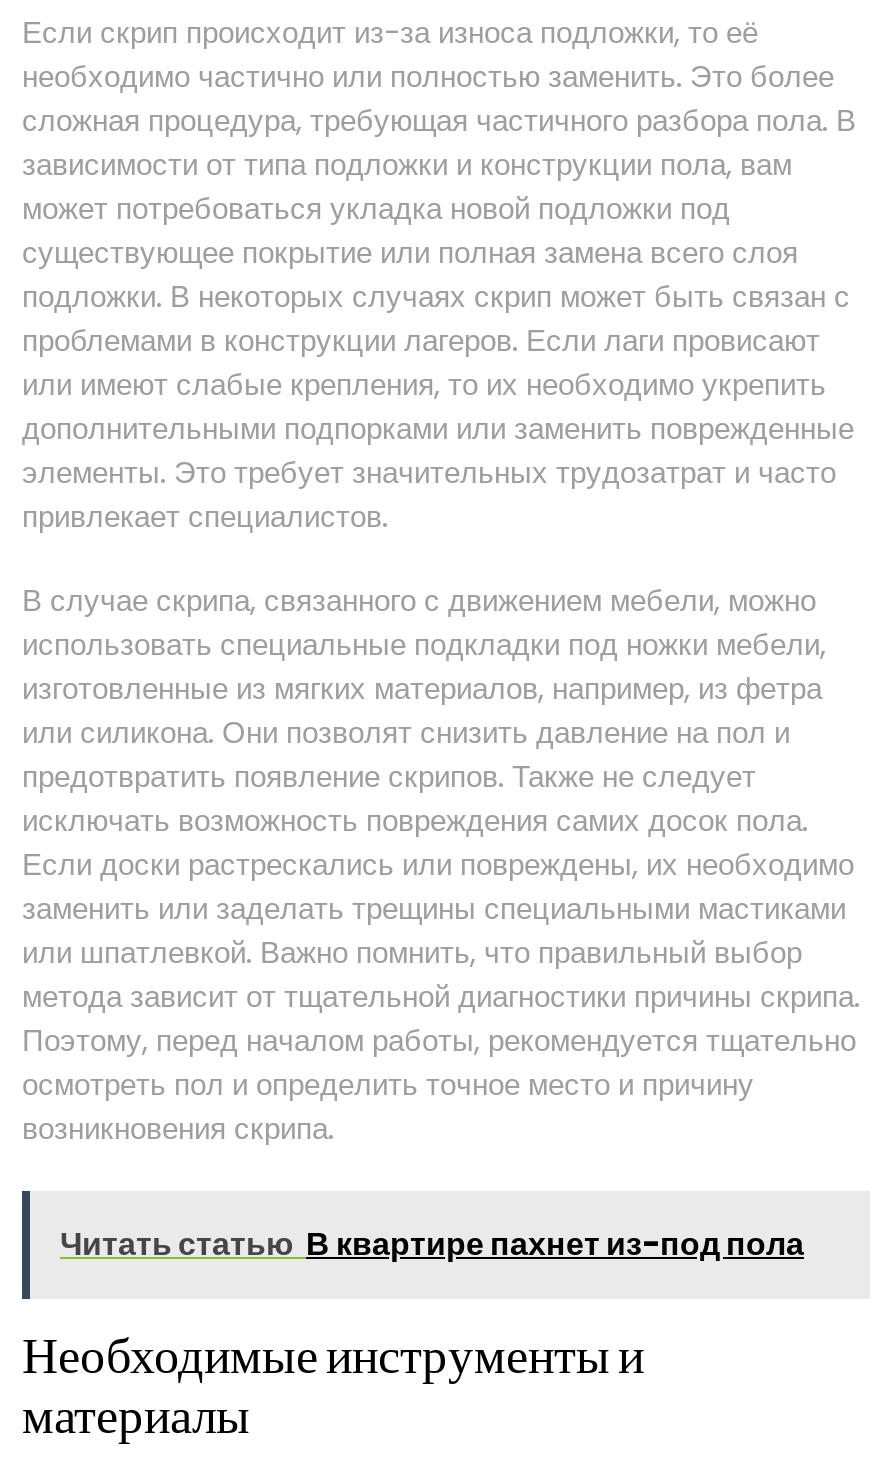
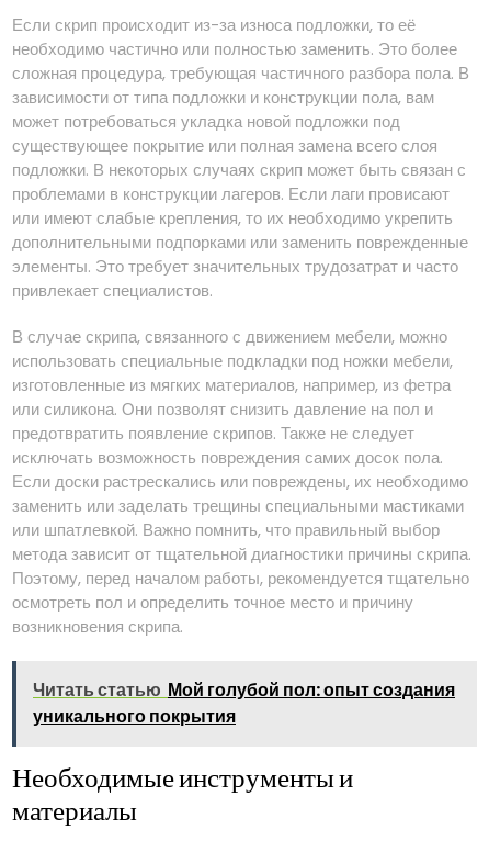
[60,1221,804,1267] Читать статью В квартире пахнет из-под пола -> [33,677,455,729] Читать статью Мой голубой пол: опыт создания | уникального покрытия

